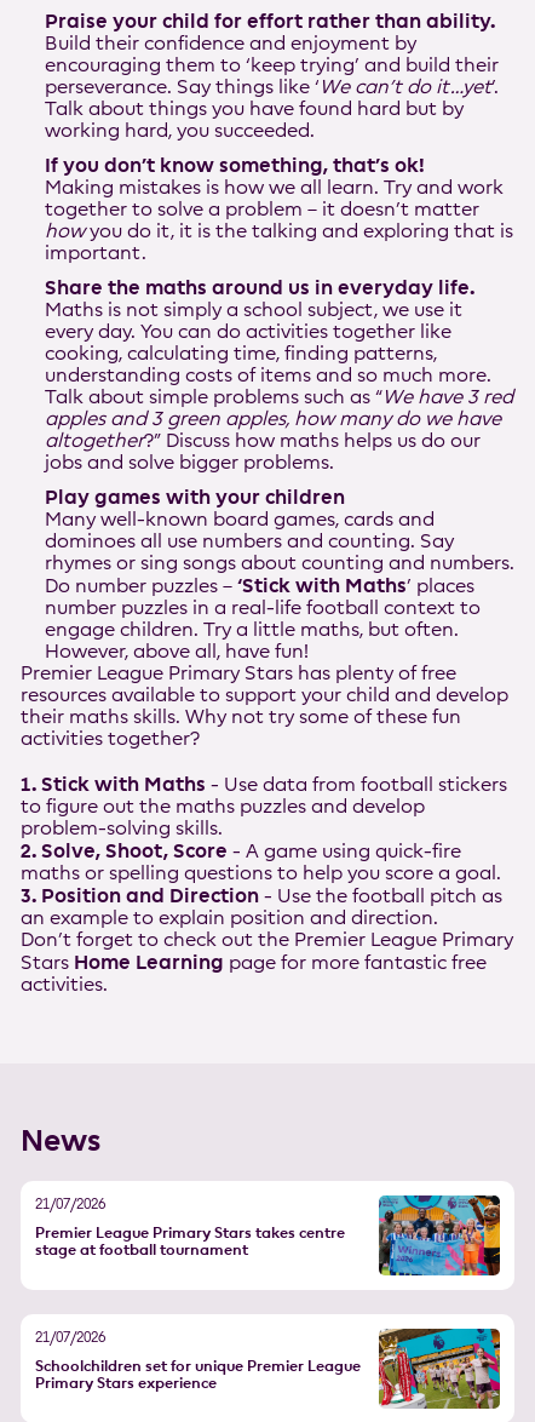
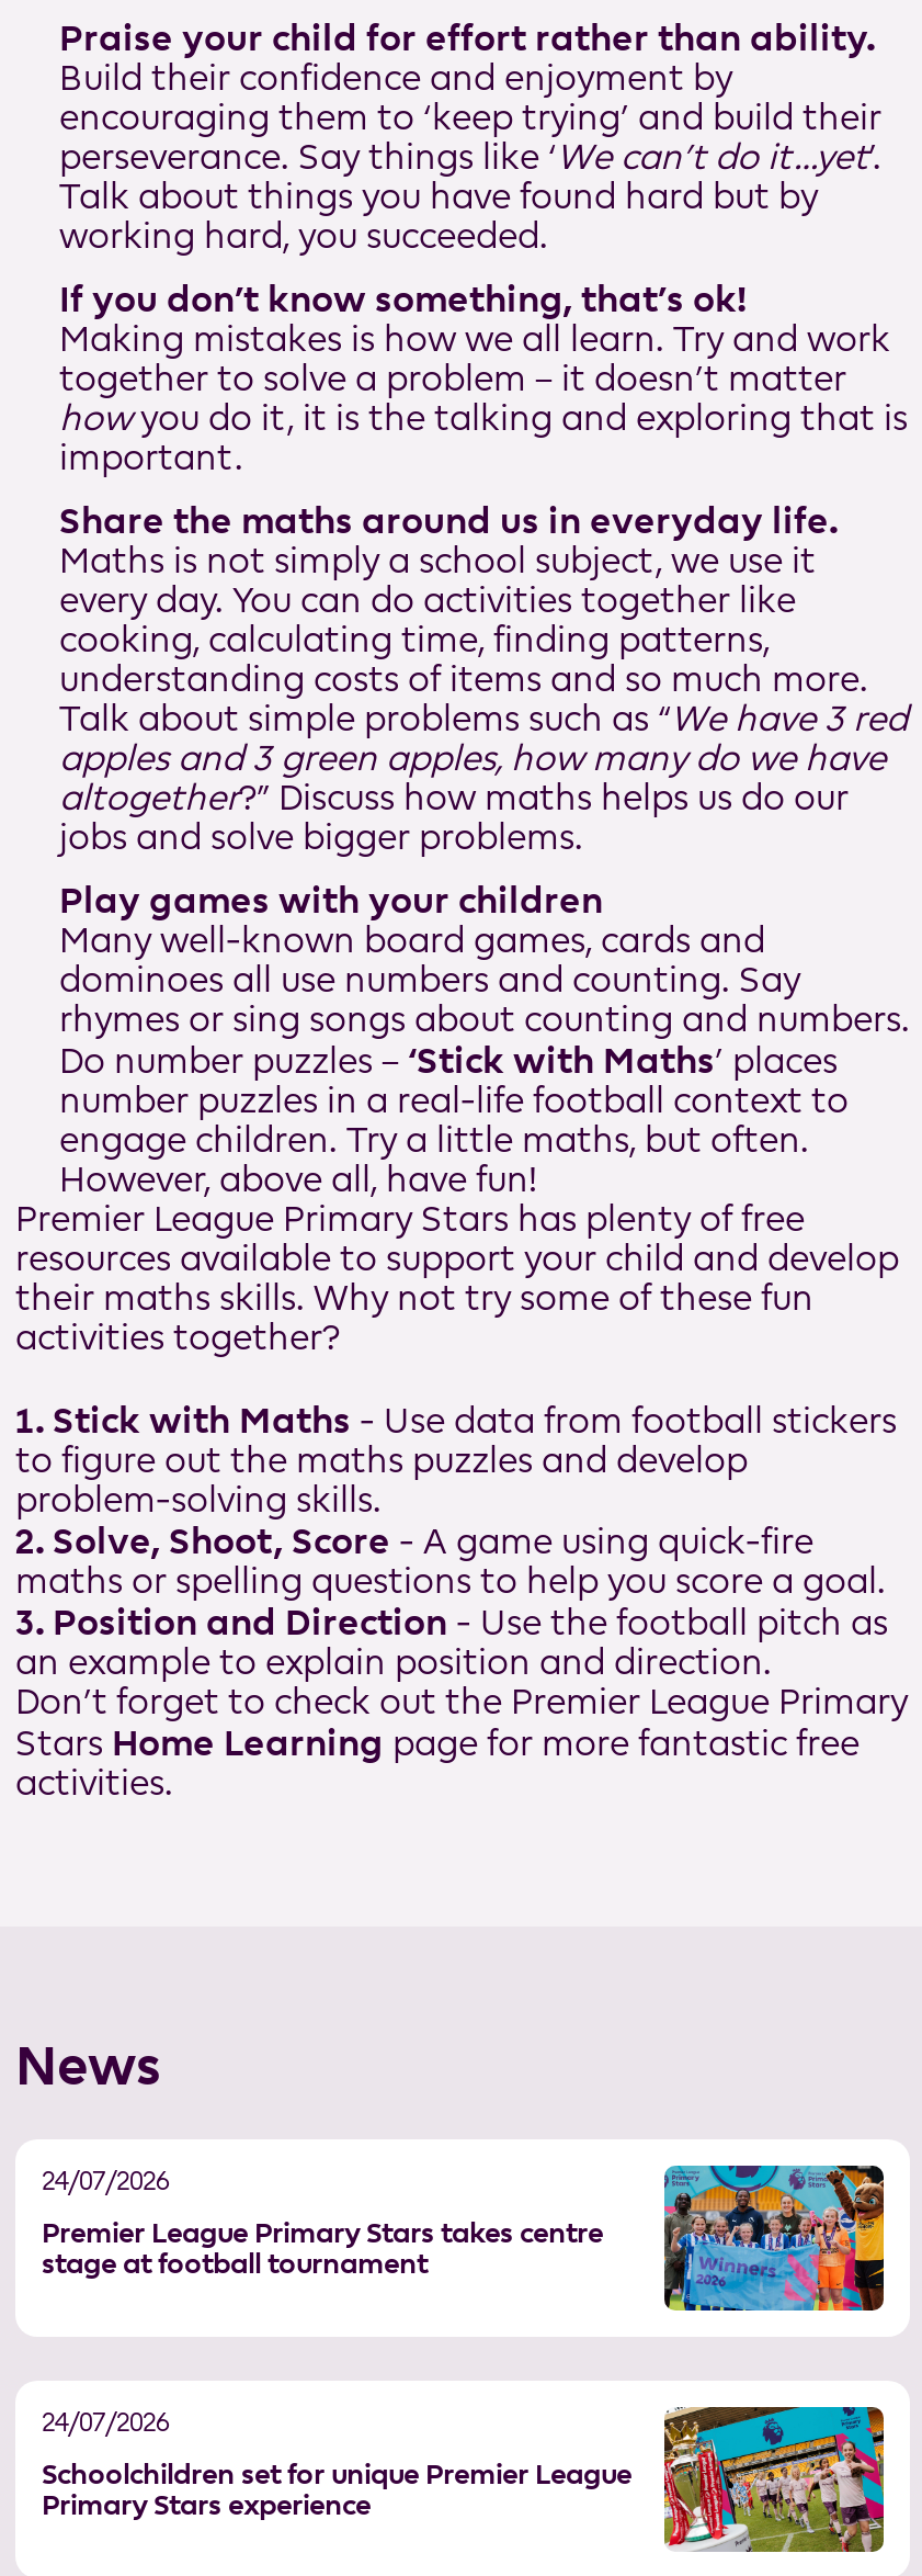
[35,1194,105,1212] 21/07/2026 -> [42,2163,169,2196] 24/07/2026
[35,1327,105,1346] 21/07/2026 -> [42,2405,169,2438] 24/07/2026

